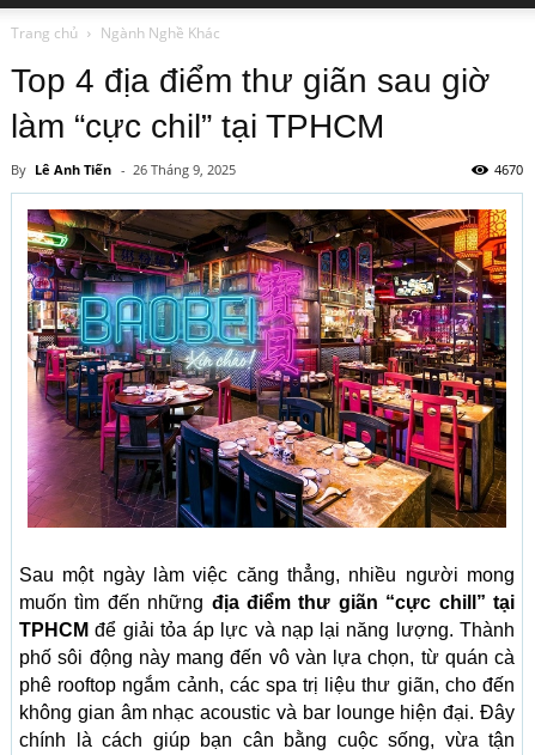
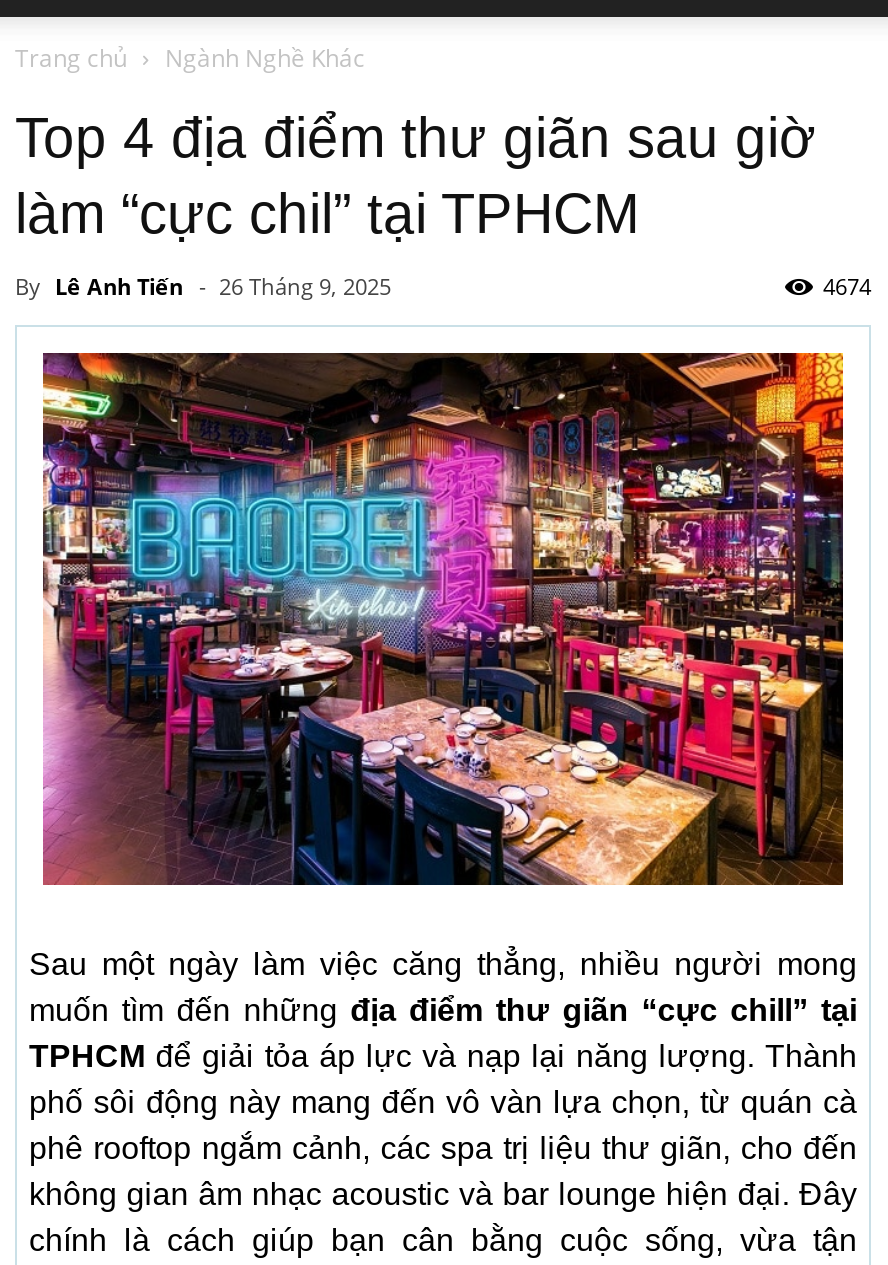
[494,160,523,178] 4670 -> [823,271,871,301] 4674

